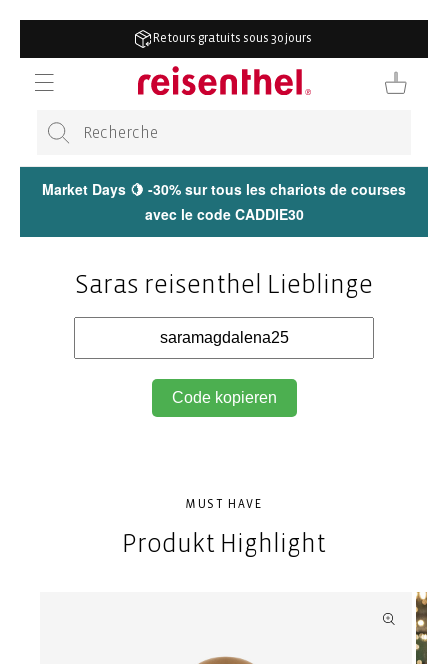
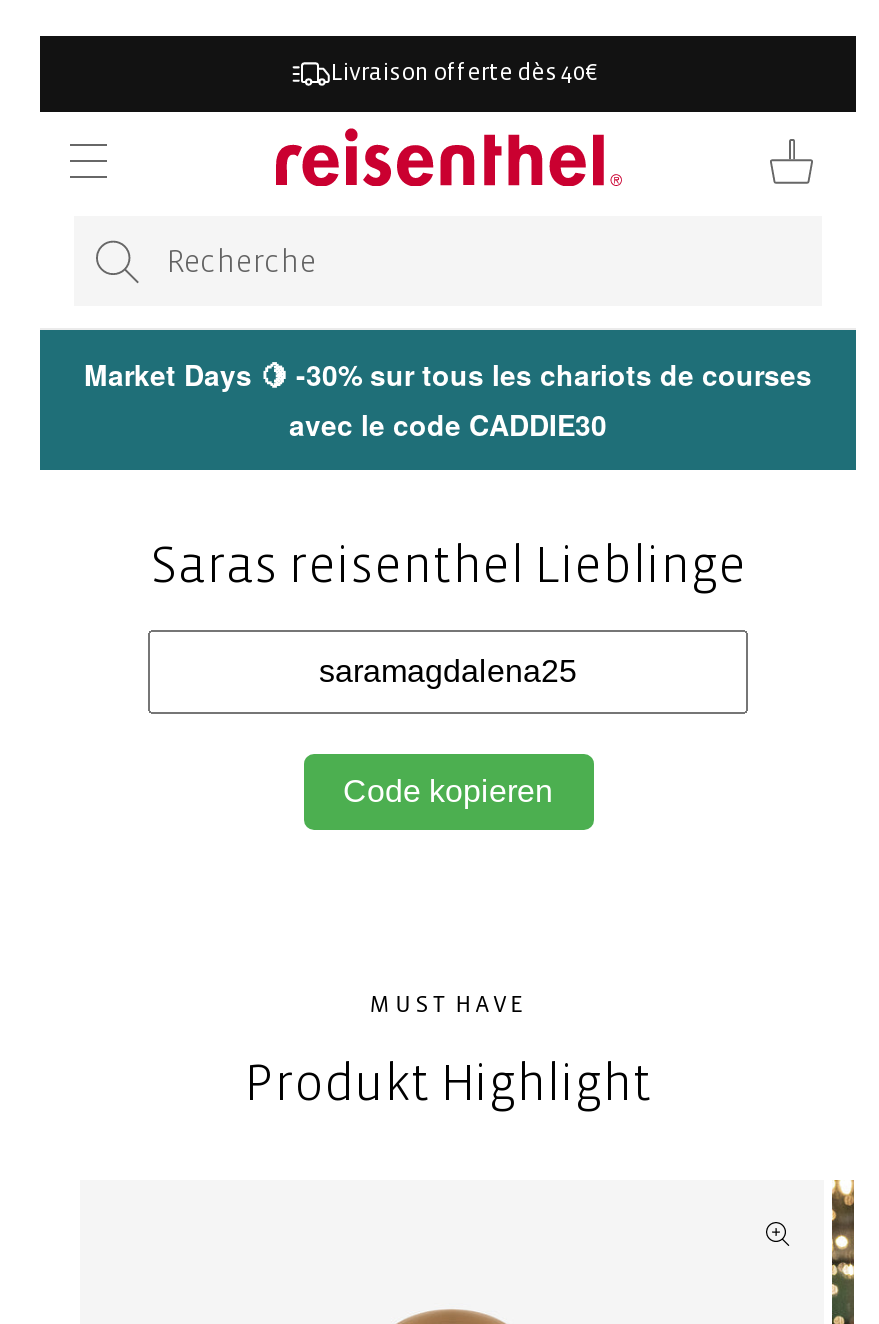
[152,32,311,45] Retours gratuits sous 30 jours -> [331,60,597,86] Livraison offerte dès 40€

